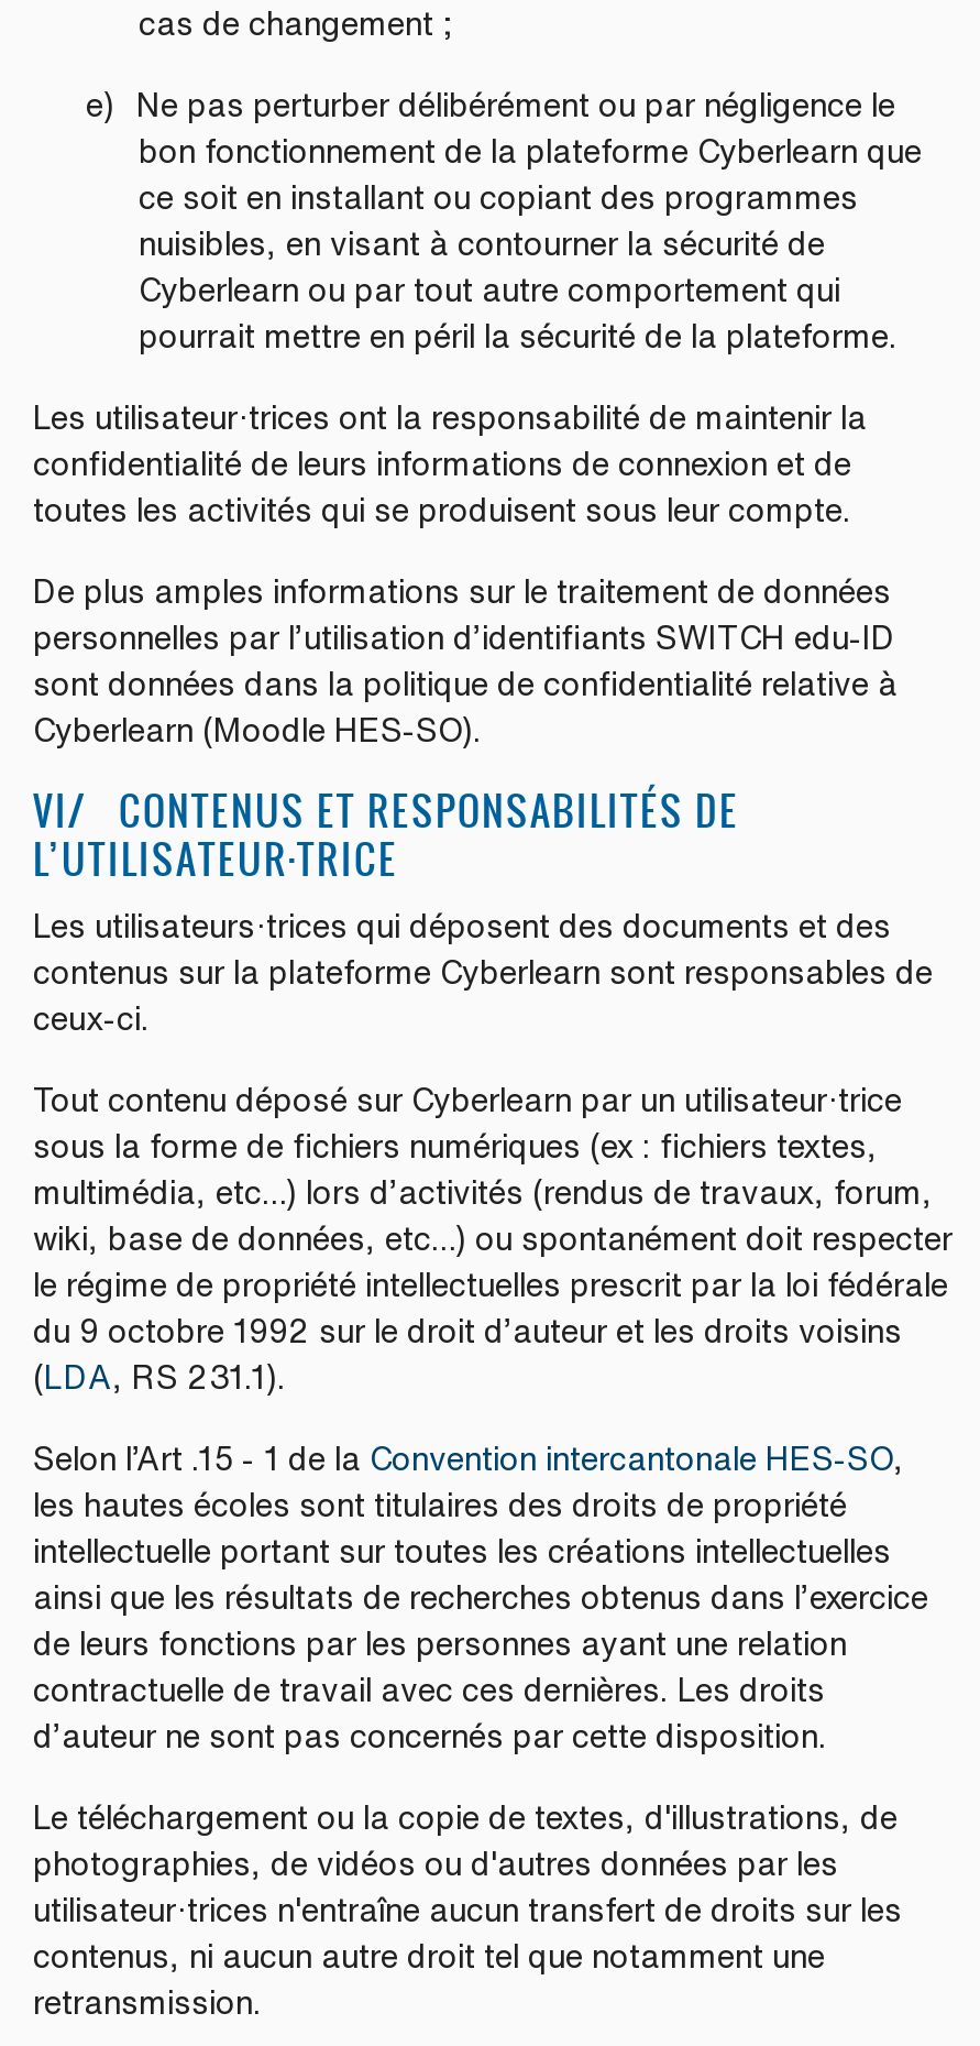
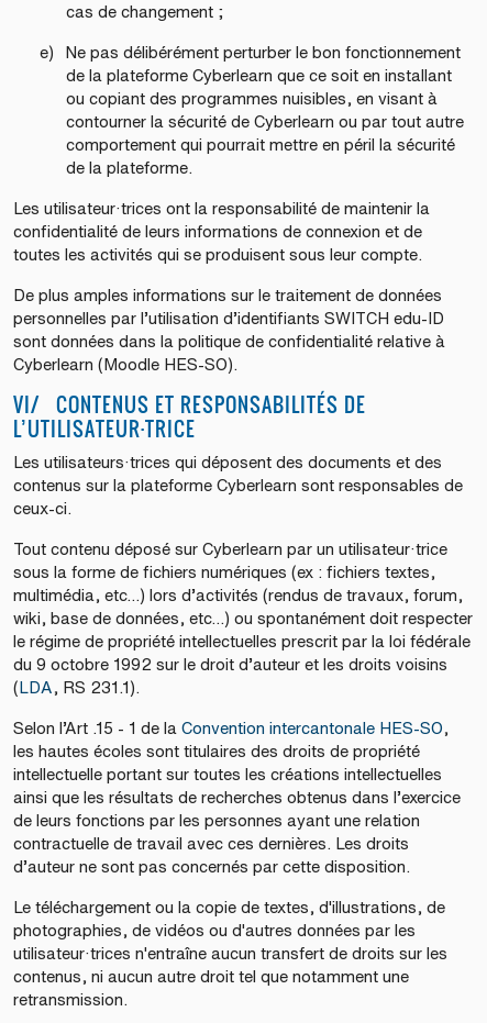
[136,88,922,352] Ne pas perturber délibérément ou par négligence le | bon fonctionnement de la plateforme Cyberlearn que | ce soit en installant ou copiant des programmes | nuisibles, en visant à contourner la sécurité de | Cyberlearn ou par tout autre comportement qui | pourrait mettre en péril la sécurité de la plateforme. -> [65,44,464,176] Ne pas délibérément perturber le bon fonctionnement | de la plateforme Cyberlearn que ce soit en installant | ou copiant des programmes nuisibles, en visant à | contourner la sécurité de Cyberlearn ou par tout autre | comportement qui pourrait mettre en péril la sécurité | de la plateforme.

